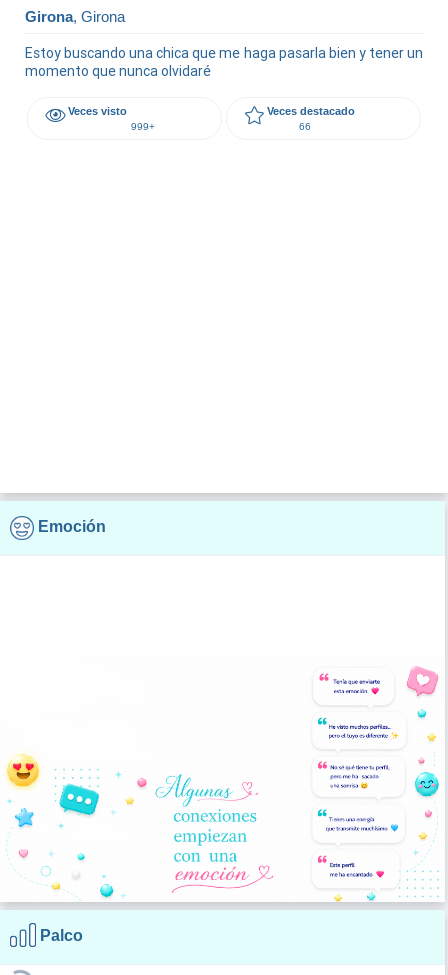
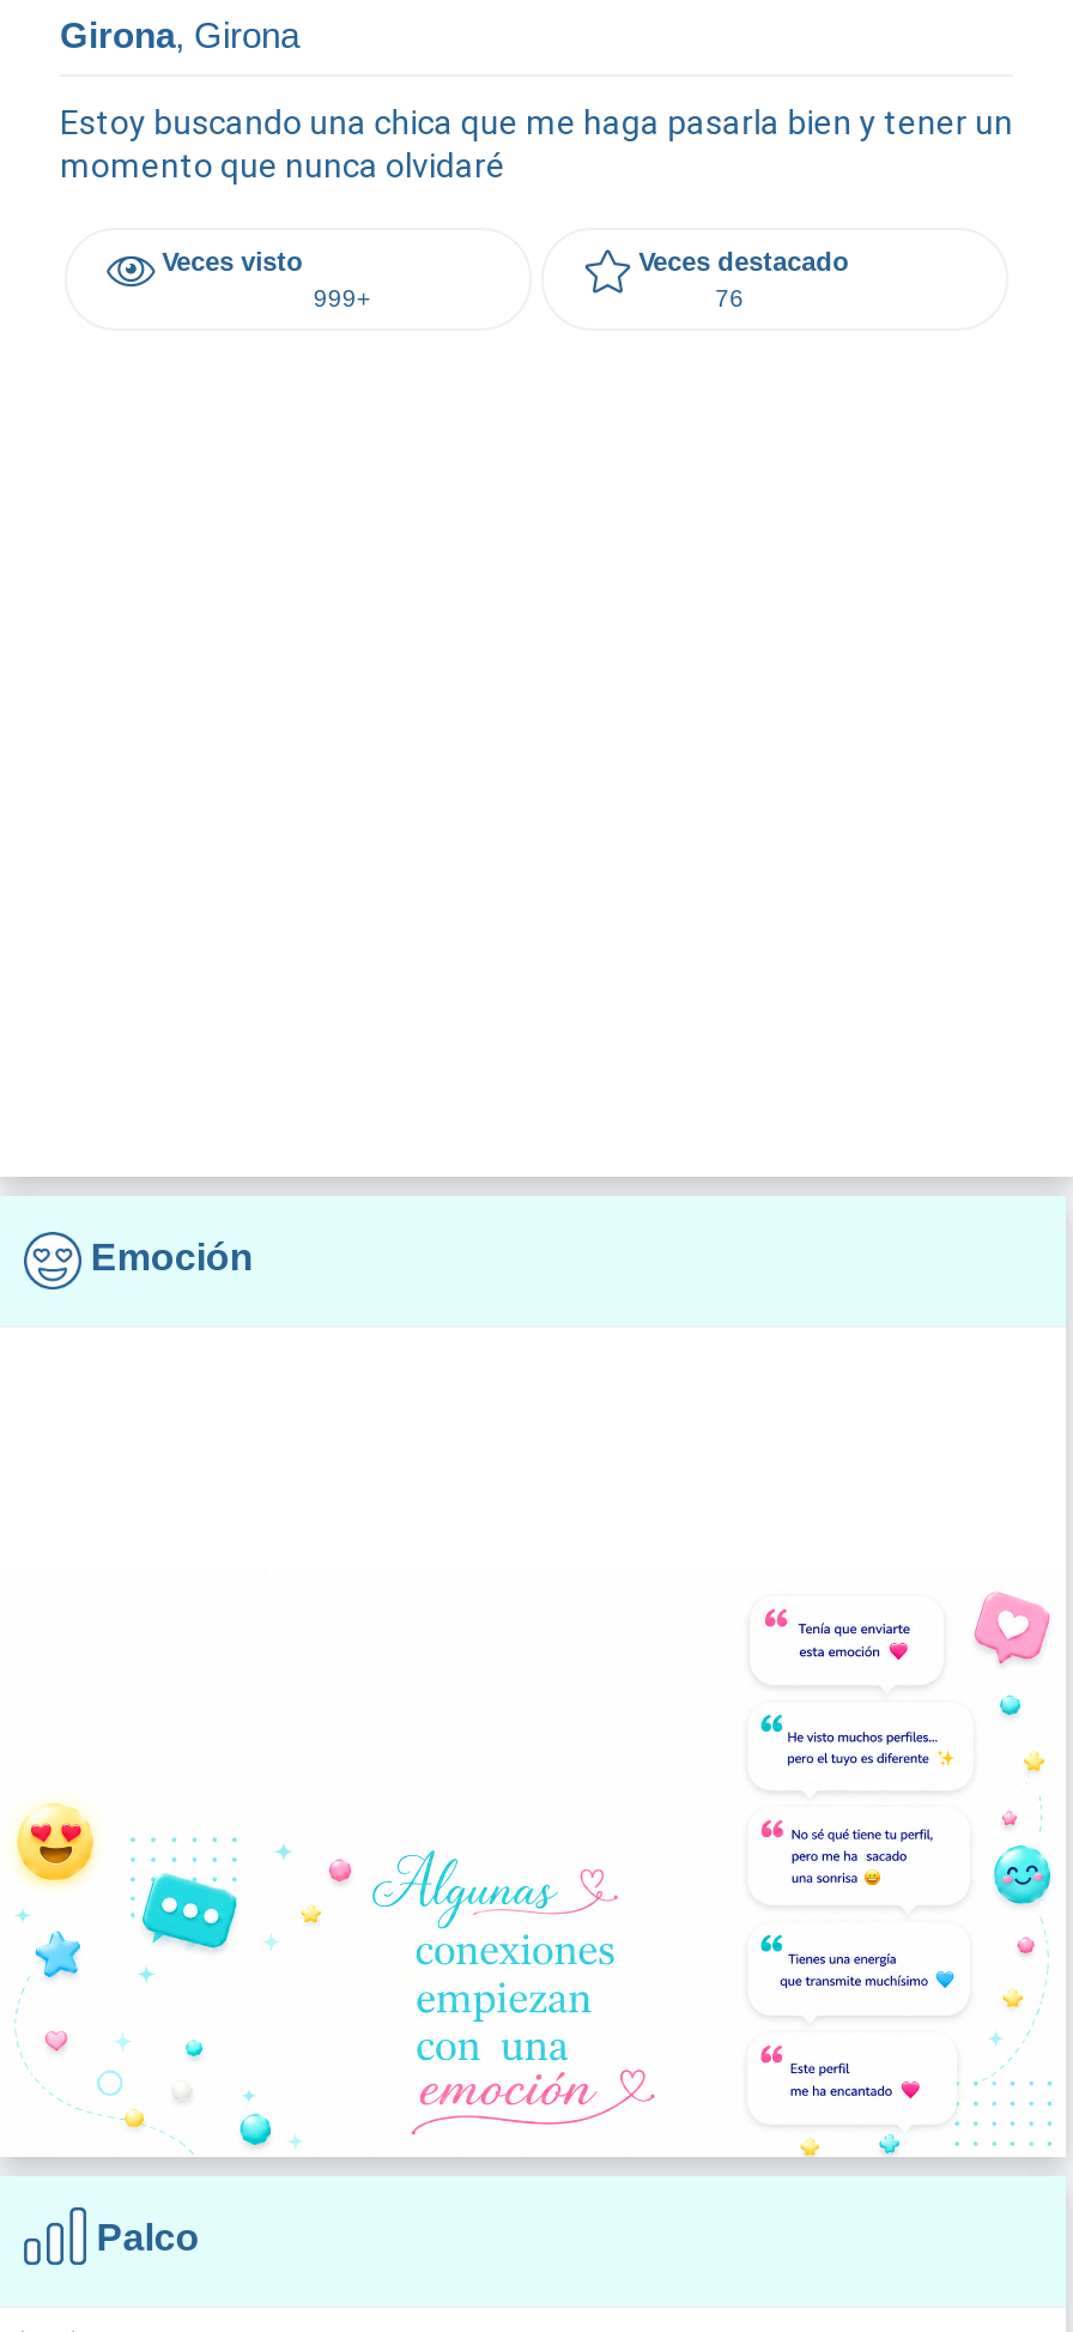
[299,121,311,132] 66 -> [715,285,744,312] 76

